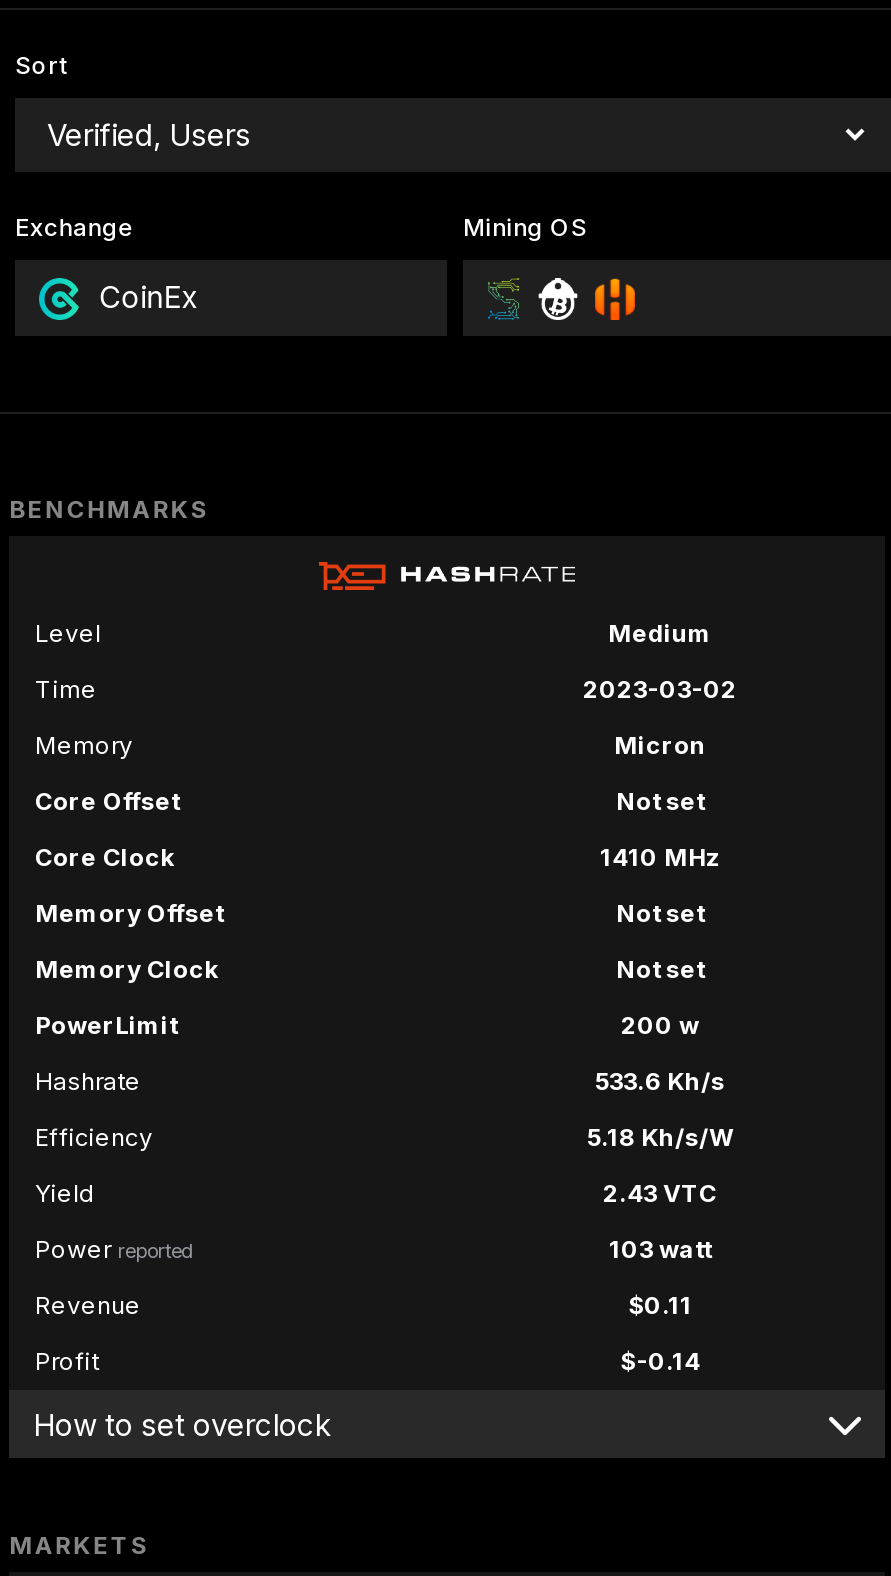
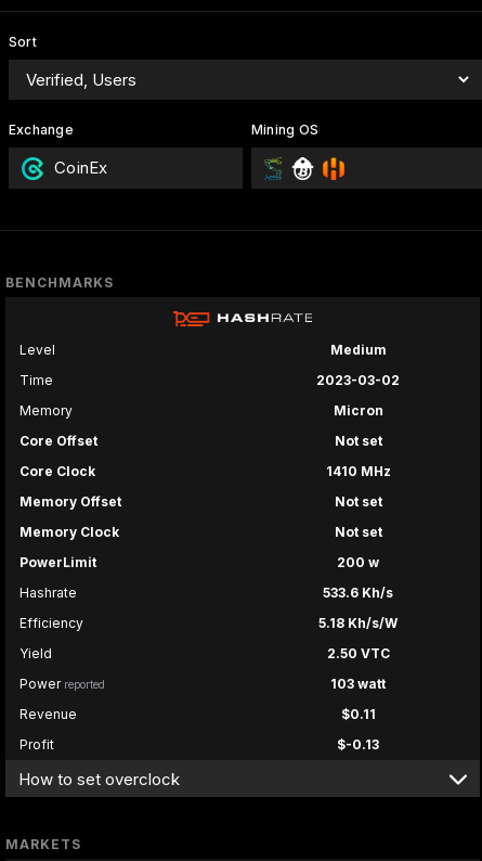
[603,1179,717,1209] 2.43 VTC -> [327,646,389,662] 2.50 VTC
[620,1347,700,1377] $-0.14 -> [337,737,379,753] $-0.13

